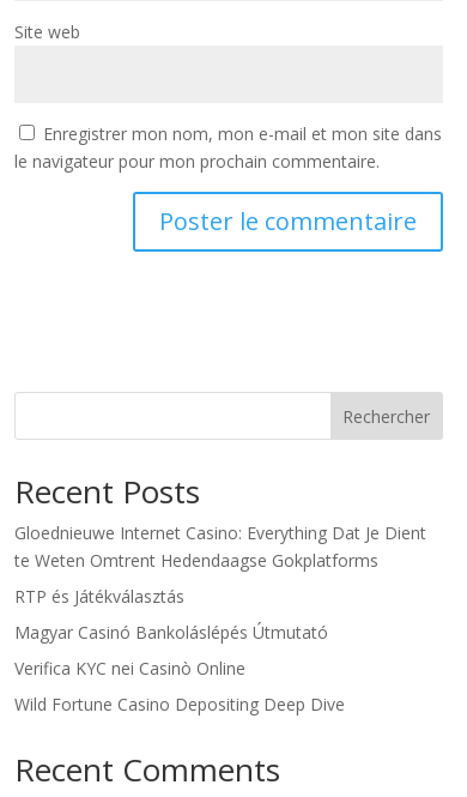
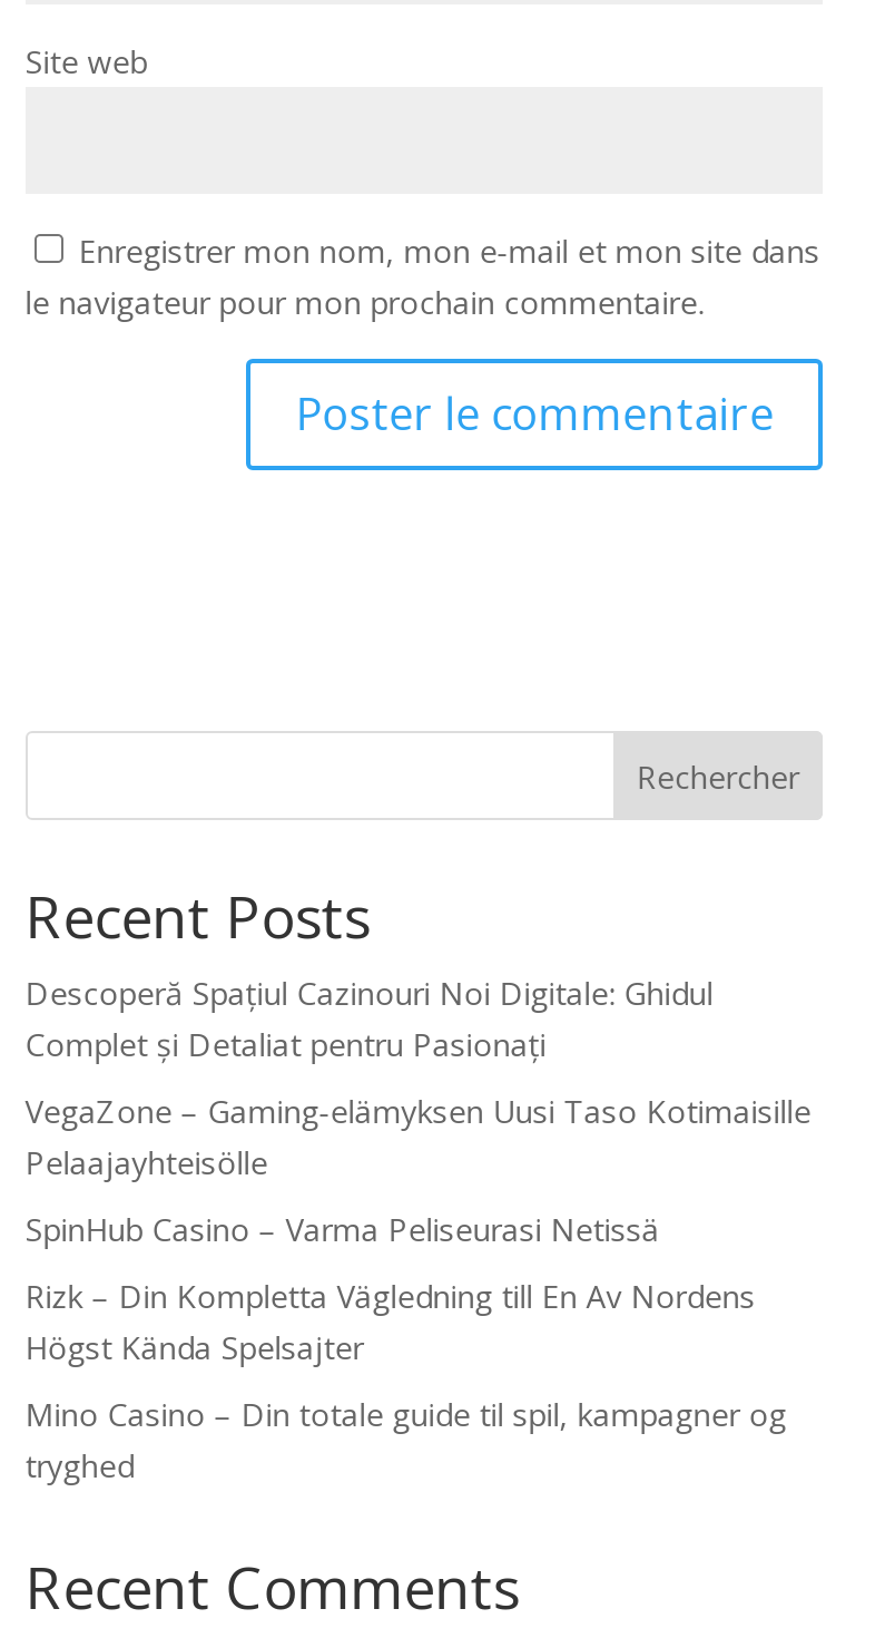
[14,521,426,572] Gloednieuwe Internet Casino: Everything Dat Je Dient | te Weten Omtrent Hedendaagse Gokplatforms -> [25,972,713,1065] Descoperă Spațiul Cazinouri Noi Digitale: Ghidul | Complet și Detaliat pentru Pasionați
[14,585,184,608] RTP és Játékválasztás -> [25,1090,811,1183] VegaZone – Gaming-elämyksen Uusi Taso Kotimaisille | Pelaajayhteisölle
[14,621,328,644] Magyar Casinó Bankoláslépés Útmutató -> [25,1208,660,1250] SpinHub Casino – Varma Peliseurasi Netissä
[14,657,245,680] Verifica KYC nei Casinò Online -> [25,1275,755,1368] Rizk – Din Kompletta Vägledning till En Av Nordens | Högst Kända Spelsajter
[14,693,345,716] Wild Fortune Casino Depositing Deep Dive -> [25,1393,787,1486] Mino Casino – Din totale guide til spil, kampagner og | tryghed

